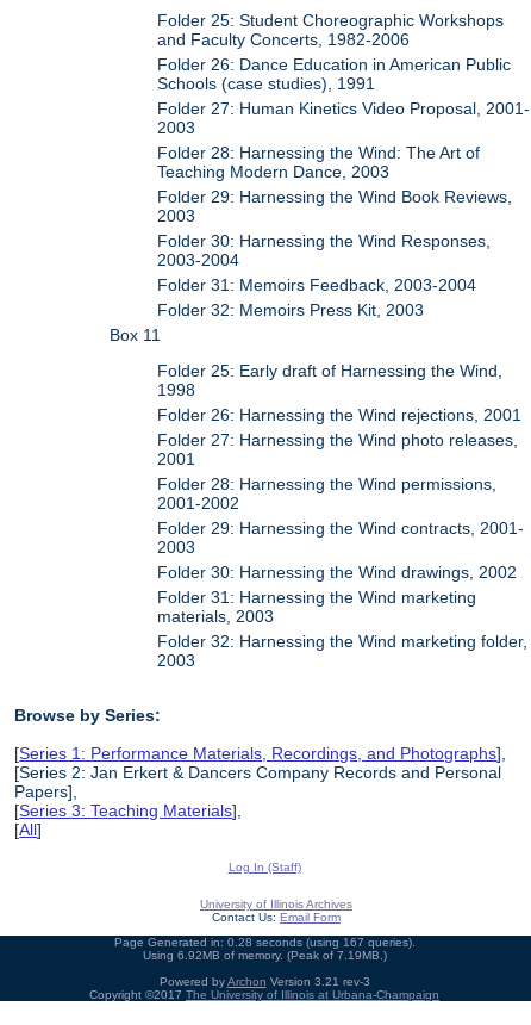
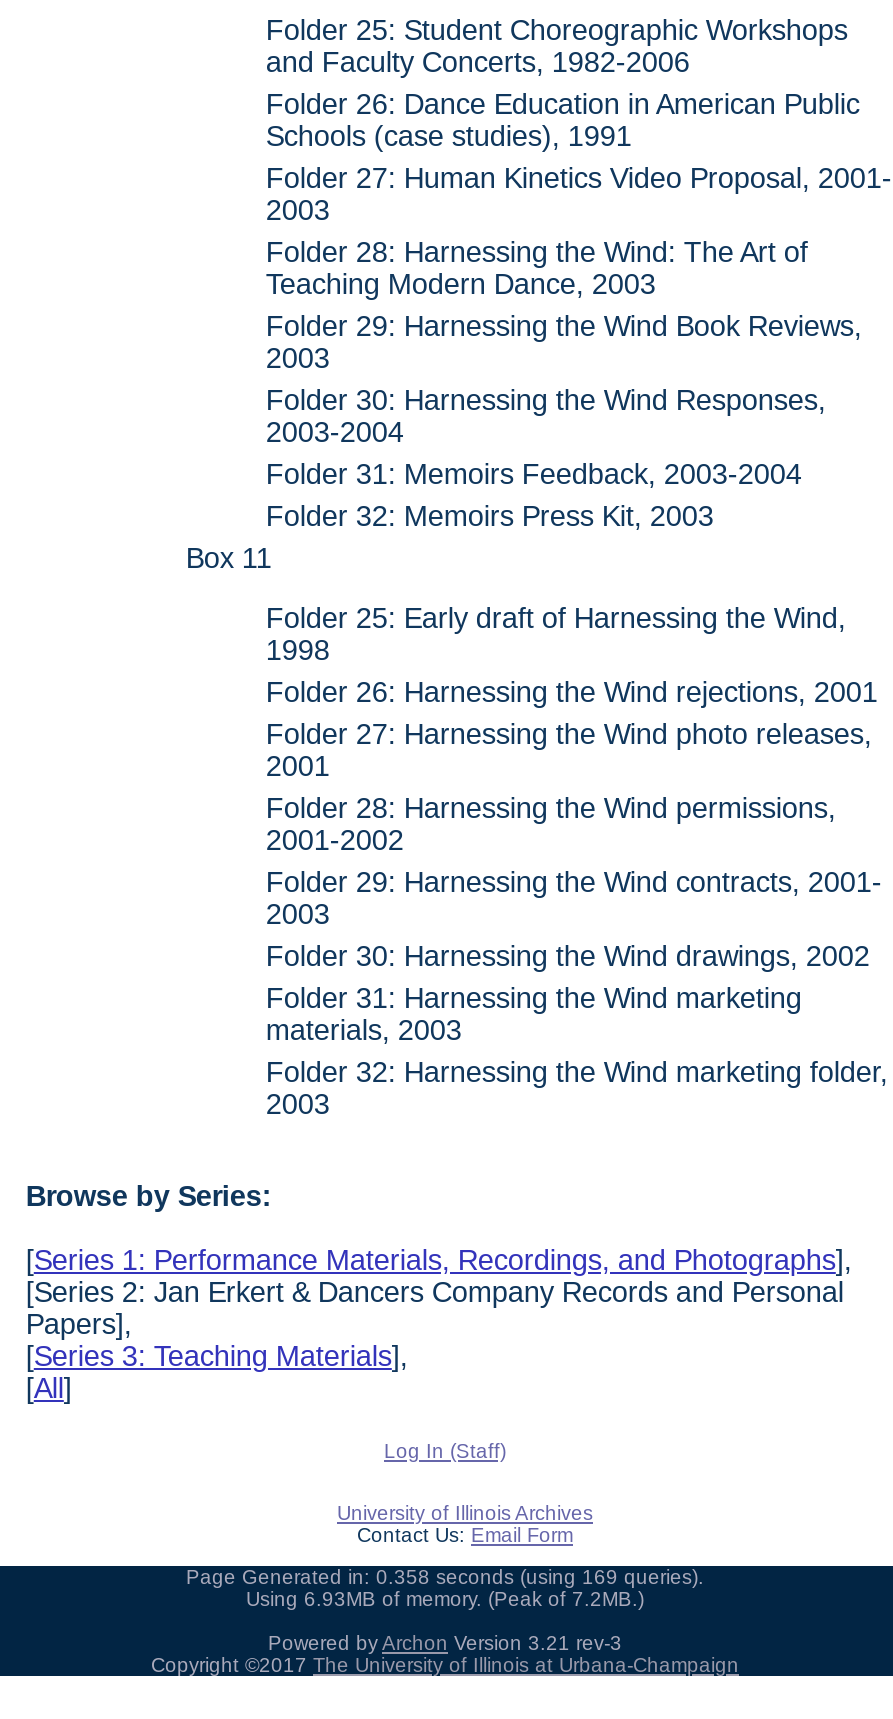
[114,935,415,948] Page Generated in: 0.28 seconds (using 167 queries). -> [186,1565,704,1587] Page Generated in: 0.358 seconds (using 169 queries).
[142,948,386,961] Using 6.92MB of memory. (Peak of 7.19MB.) -> [246,1587,644,1609] Using 6.93MB of memory. (Peak of 7.2MB.)

